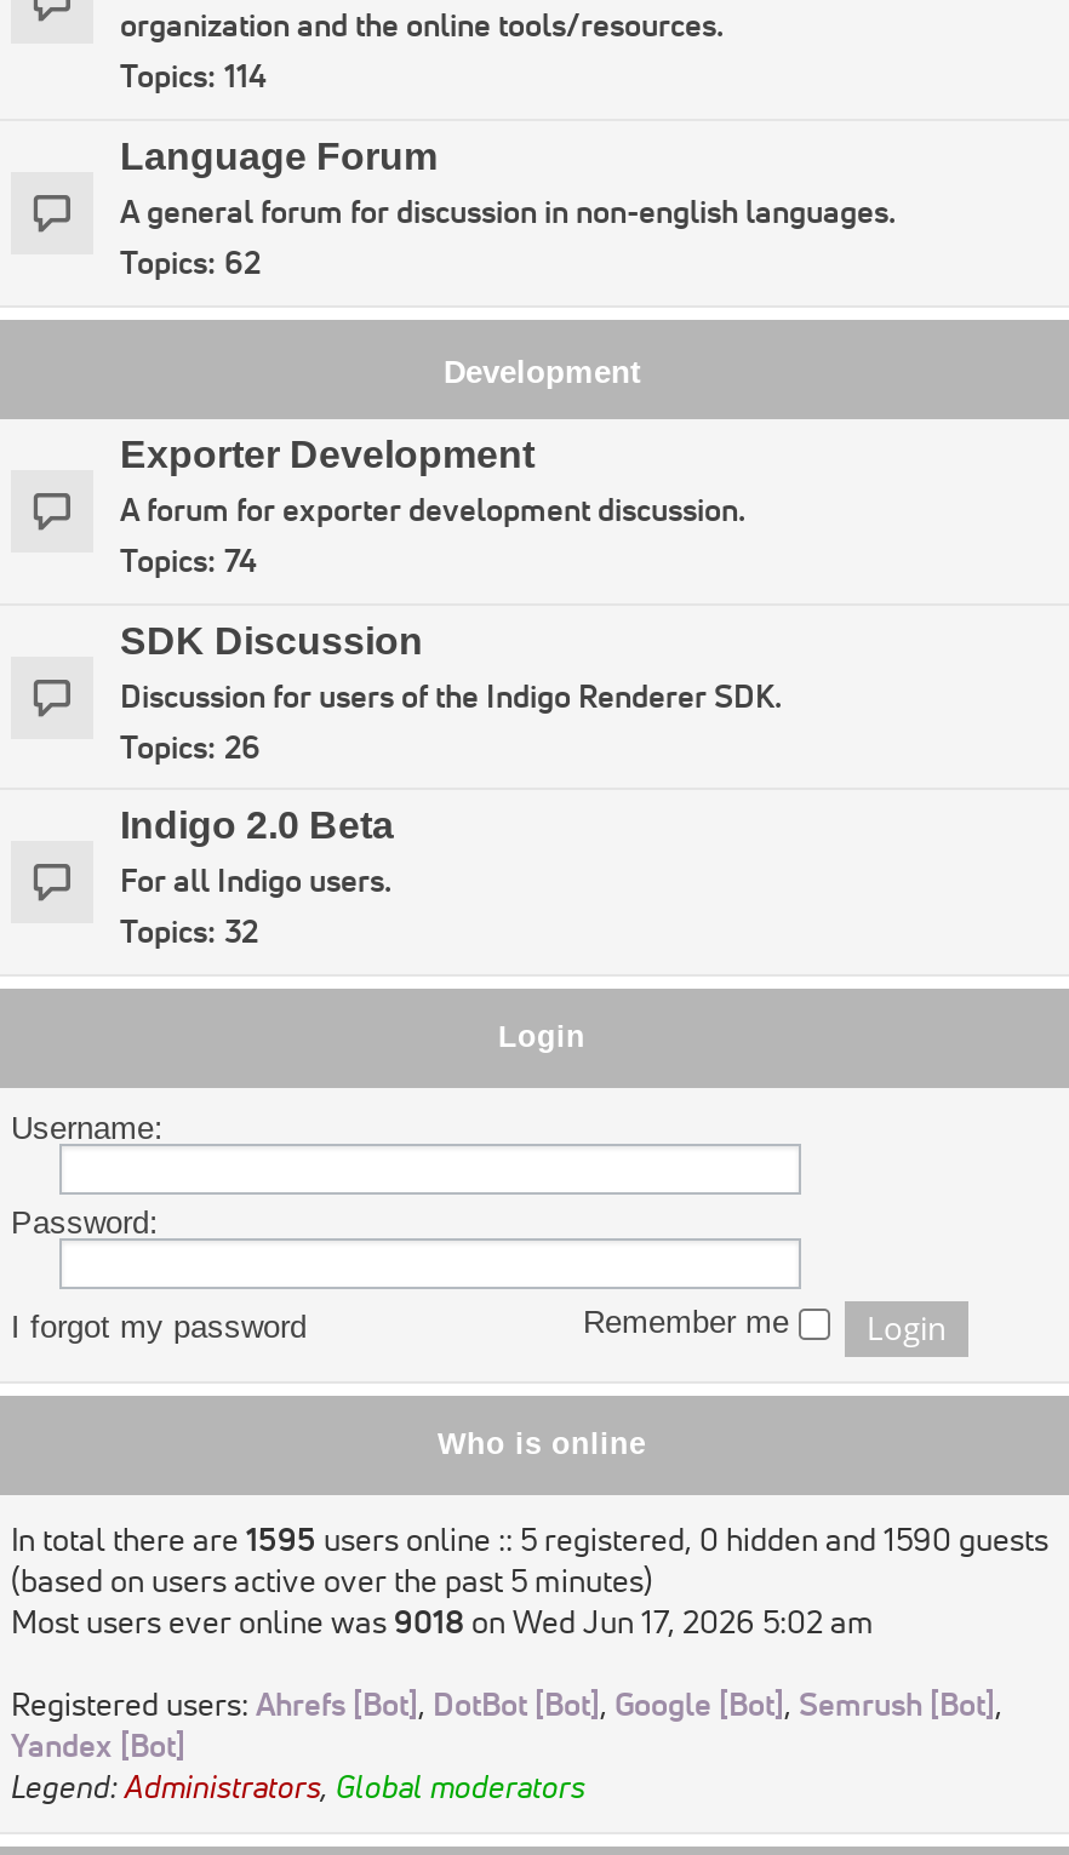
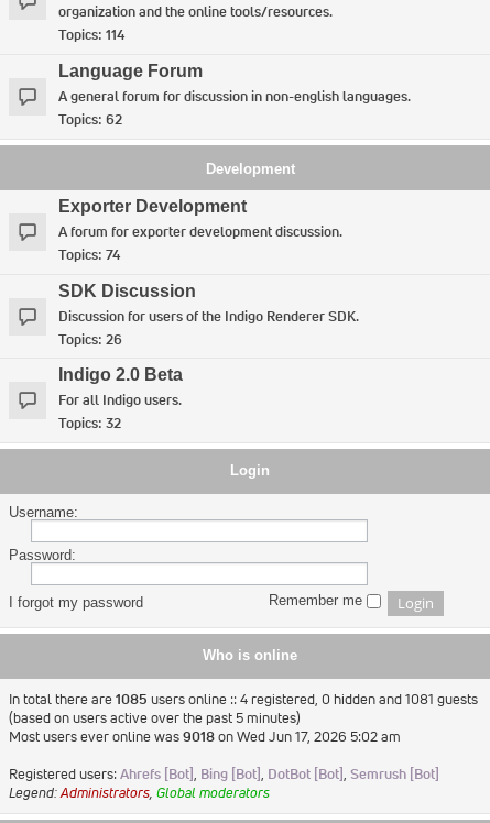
[11,1520,1048,1561] In total there are 1595 users online :: 5 registered, 0 hidden and 1590 guests -> [9,690,478,709] In total there are 1085 users online :: 4 registered, 0 hidden and 1081 guests
[11,1685,1002,1767] Registered users: Ahrefs [Bot], DotBot [Bot], Google [Bot], Semrush [Bot], | Yandex [Bot] -> [9,765,439,784] Registered users: Ahrefs [Bot], Bing [Bot], DotBot [Bot], Semrush [Bot]

